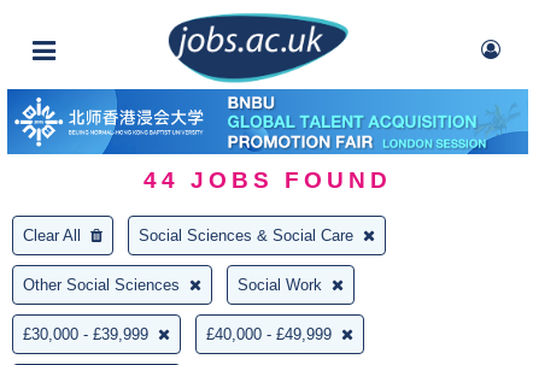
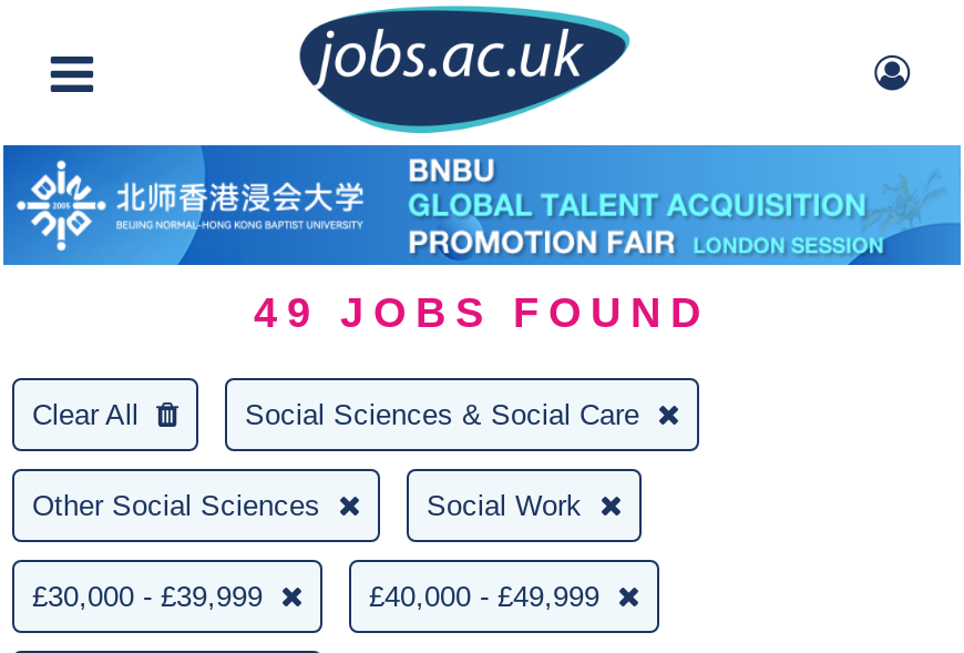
[143,167,392,192] 44 JOBS FOUND -> [254,288,710,335] 49 JOBS FOUND

